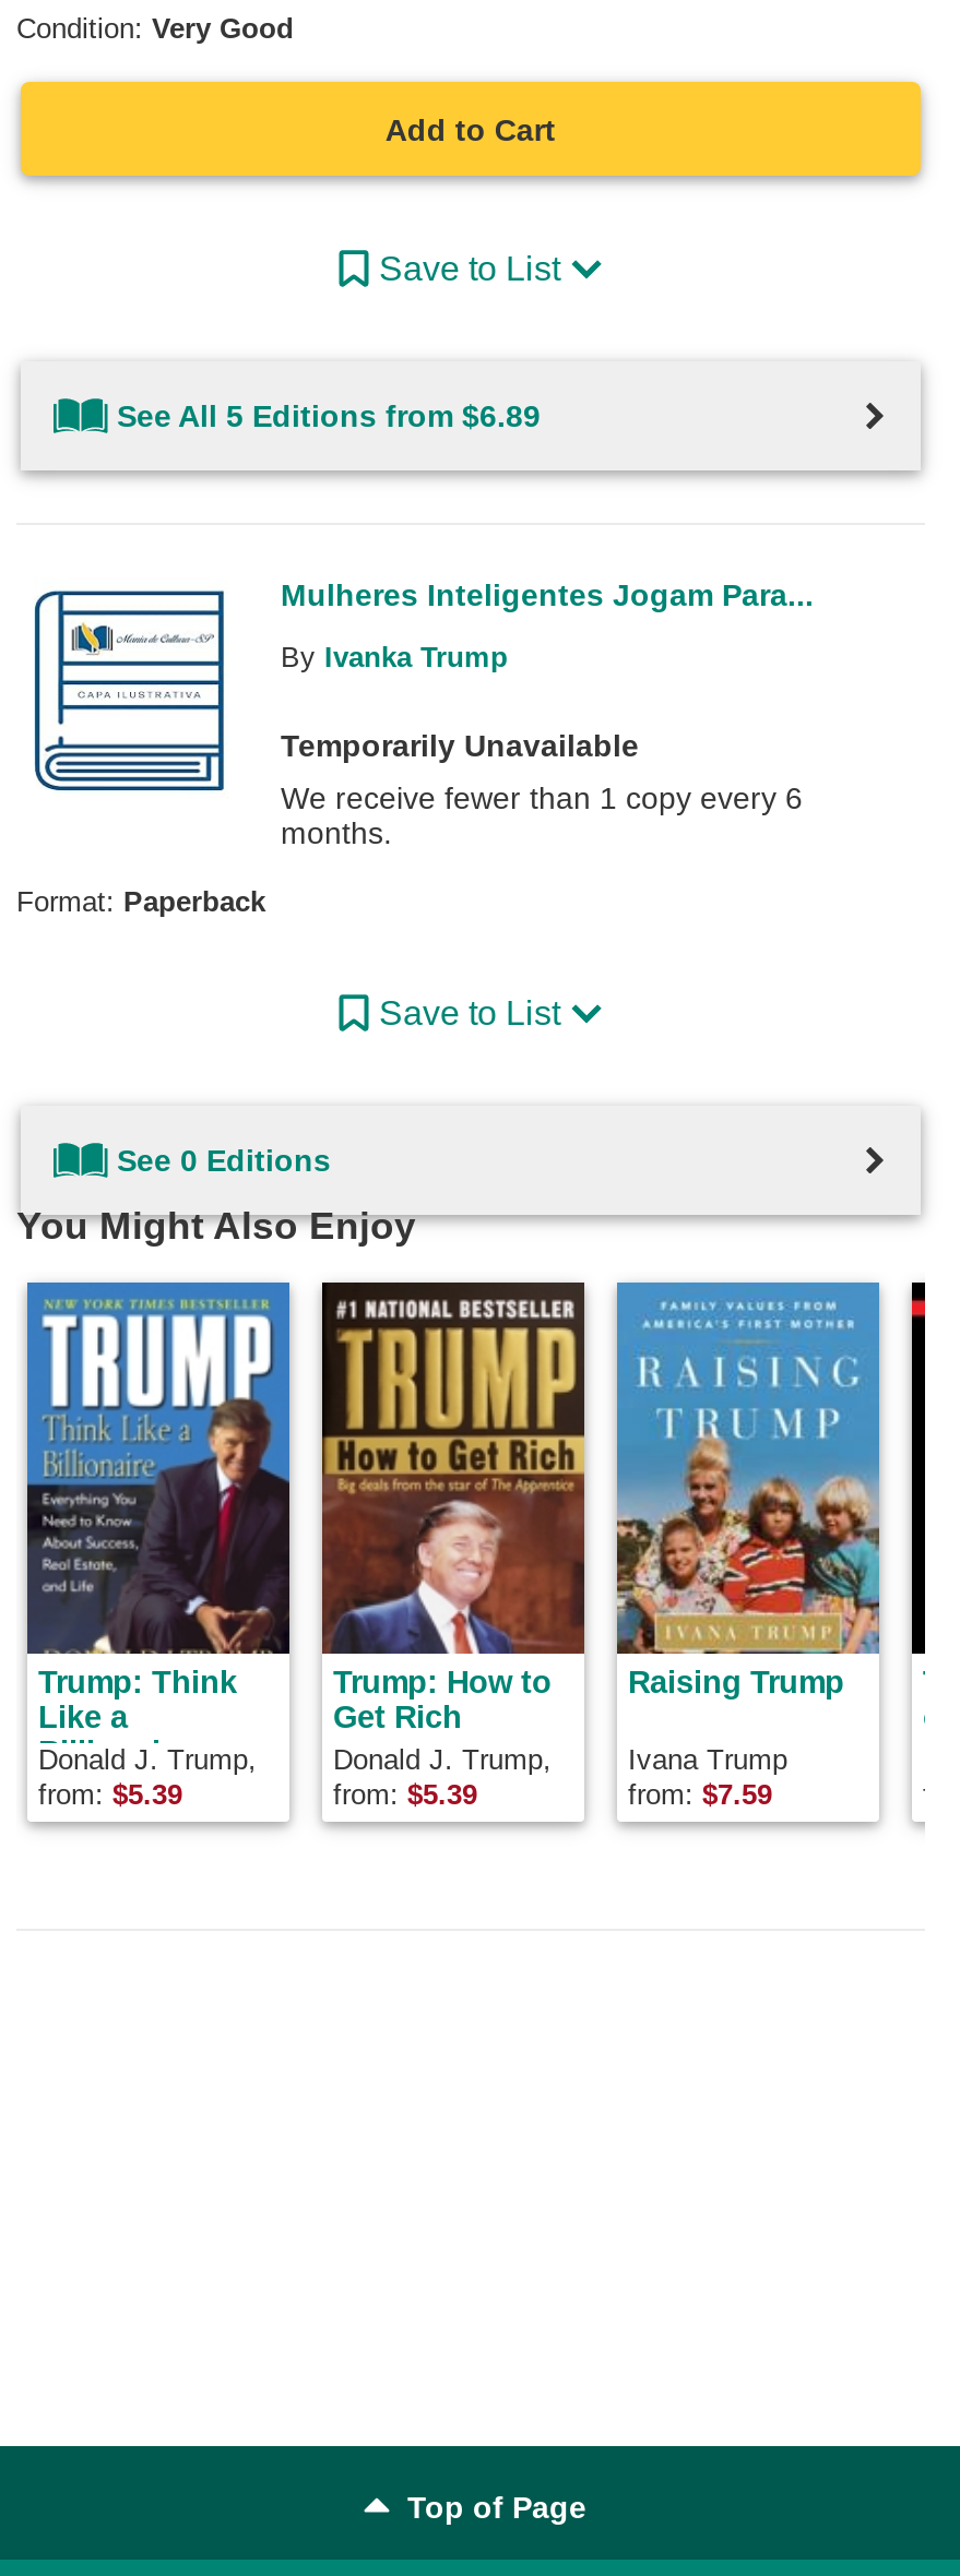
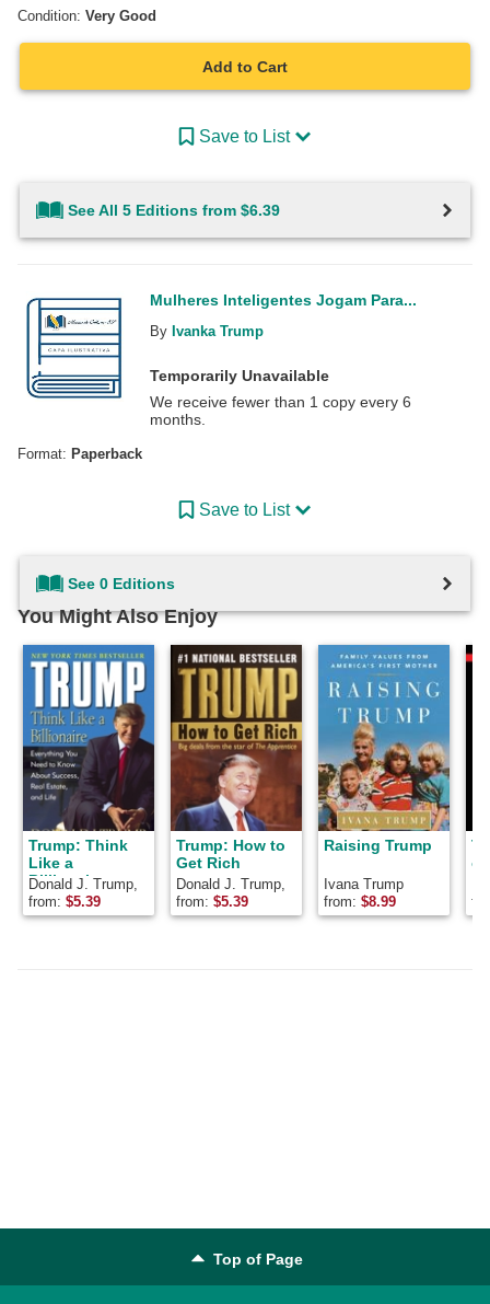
[117,398,541,433] See All 5 Editions from $6.89 -> [68,201,280,219] See All 5 Editions from $6.39
[628,1778,772,1810] from: $7.59 -> [324,893,396,910] from: $8.99

